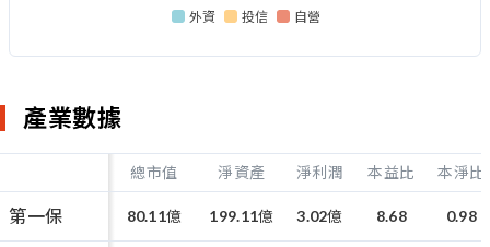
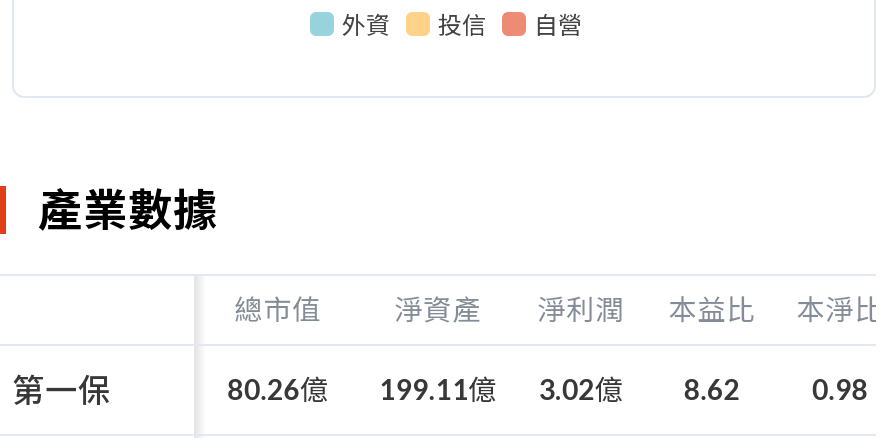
[126,207,182,225] 80.11億 -> [227,372,329,406] 80.26億
[376,207,407,225] 8.68 -> [684,372,740,406] 8.62

